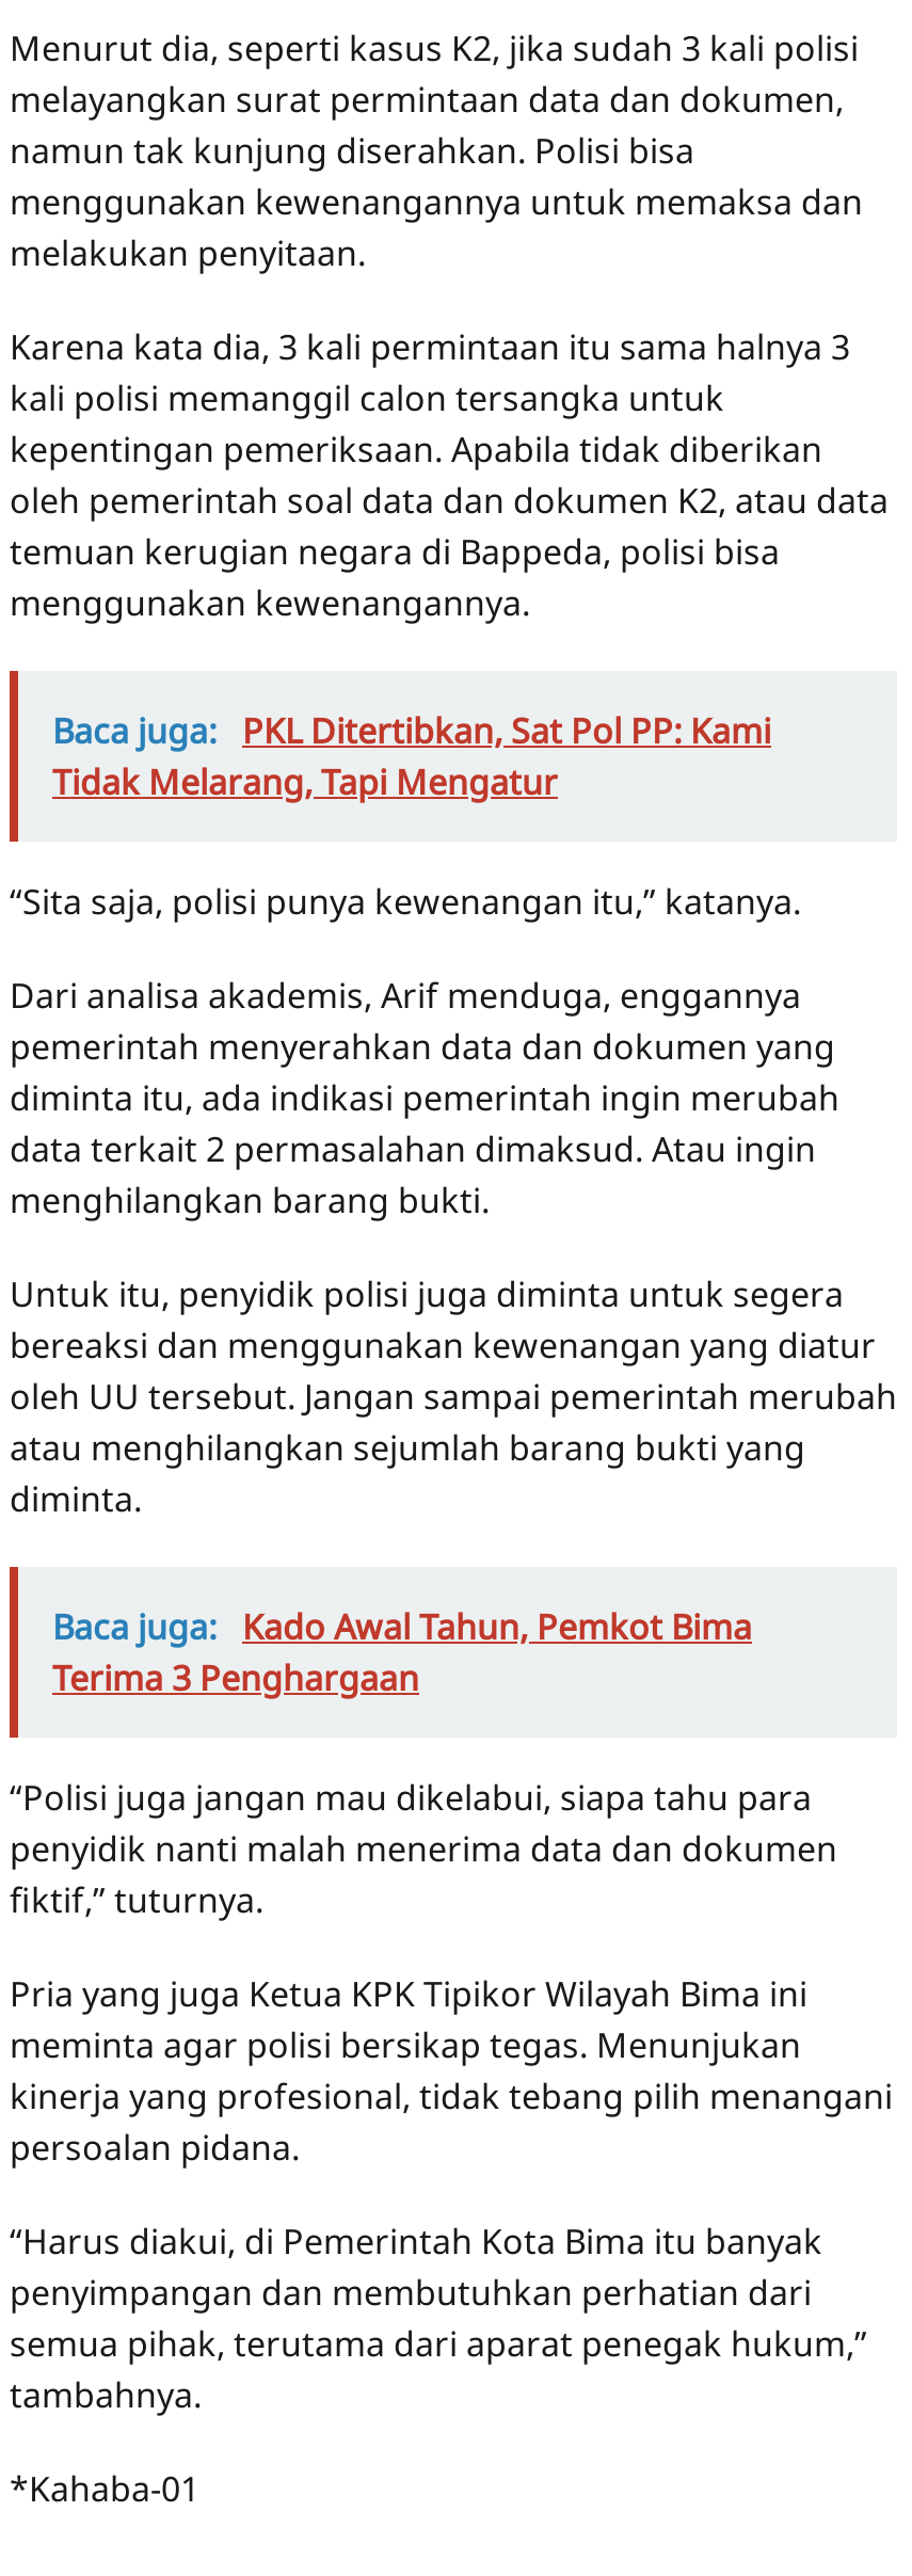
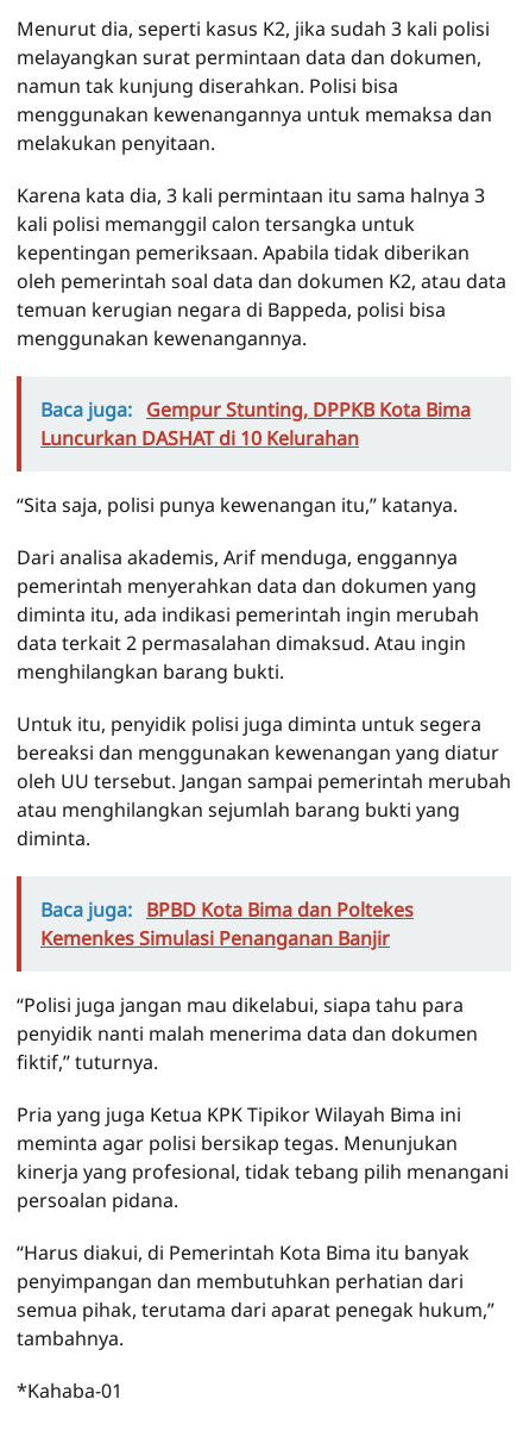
[52,708,771,806] Baca juga: PKL Ditertibkan, Sat Pol PP: Kami | Tidak Melarang, Tapi Mengatur -> [40,397,471,452] Baca juga: Gempur Stunting, DPPKB Kota Bima | Luncurkan DASHAT di 10 Kelurahan
[52,1604,752,1702] Baca juga: Kado Awal Tahun, Pemkot Bima | Terima 3 Penghargaan -> [40,897,414,952] Baca juga: BPBD Kota Bima dan Poltekes | Kemenkes Simulasi Penanganan Banjir

